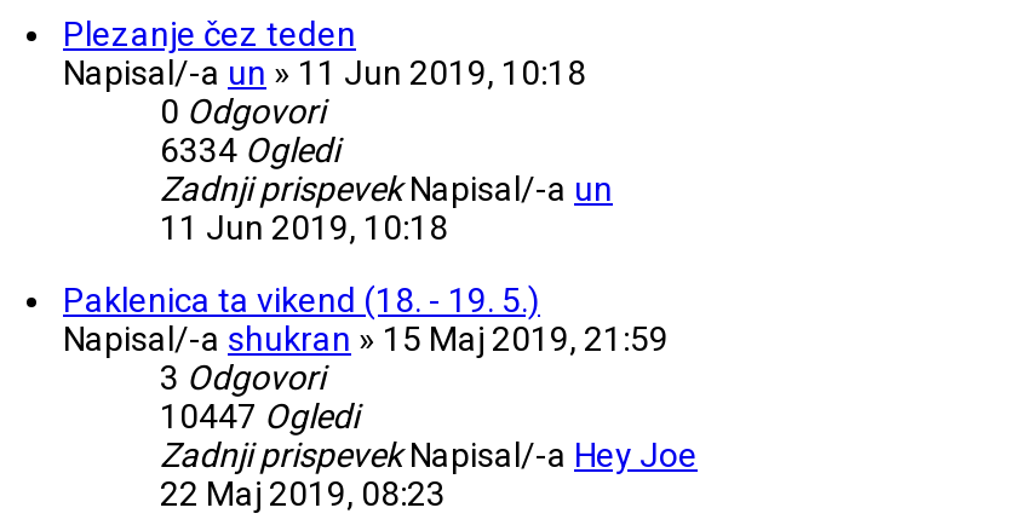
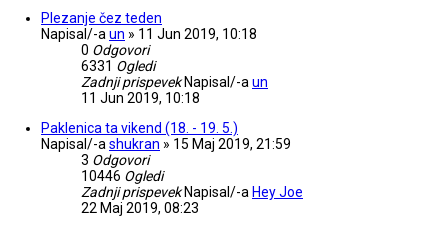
[160,131,339,169] 6334Ogledi -> [81,58,155,74] 6331Ogledi
[160,397,359,435] 10447 Ogledi -> [81,168,163,184] 10446 Ogledi

